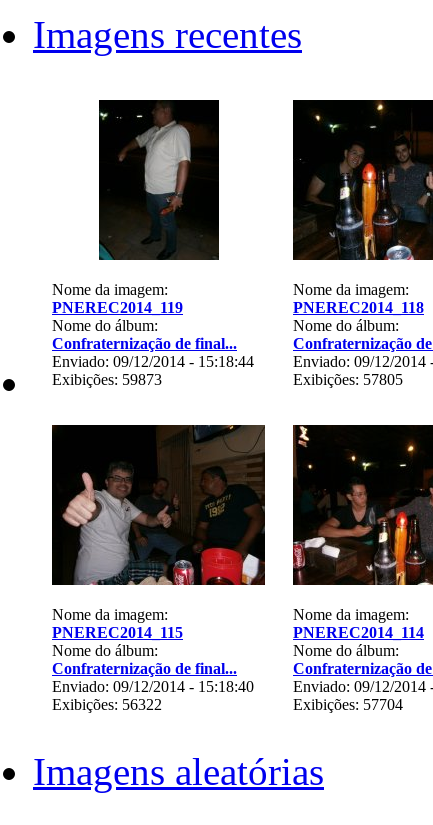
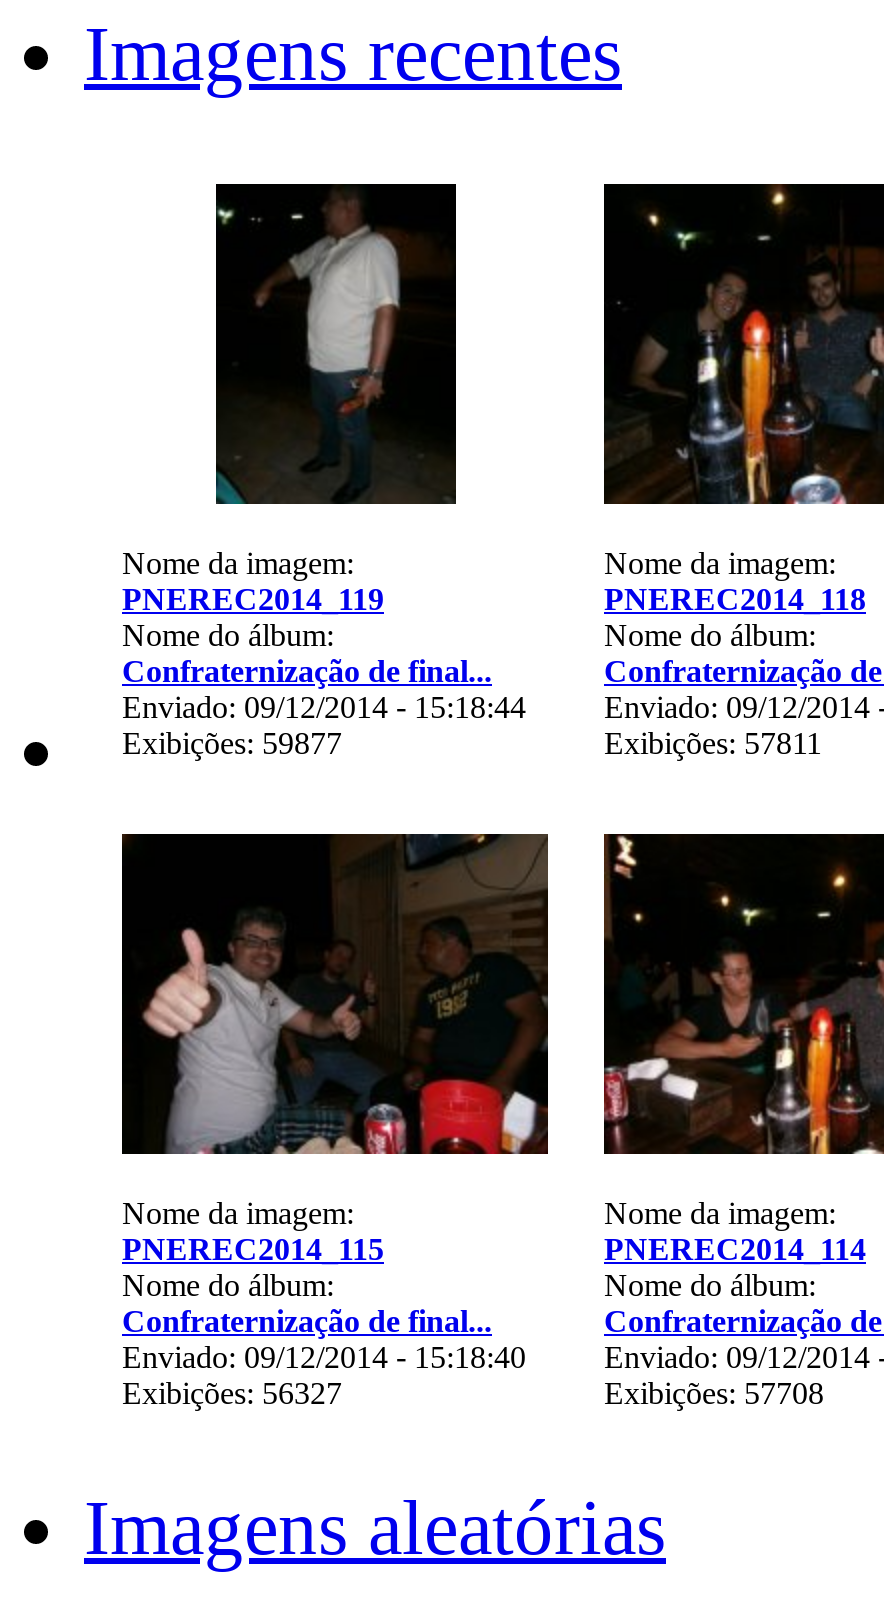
[52,371,162,388] Exibições: 59873 -> [122,727,342,761] Exibições: 59877
[293,371,403,388] Exibições: 57805 -> [604,727,822,761] Exibições: 57811
[52,696,162,713] Exibições: 56322 -> [122,1377,342,1411] Exibições: 56327
[293,696,403,713] Exibições: 57704 -> [604,1377,824,1411] Exibições: 57708

